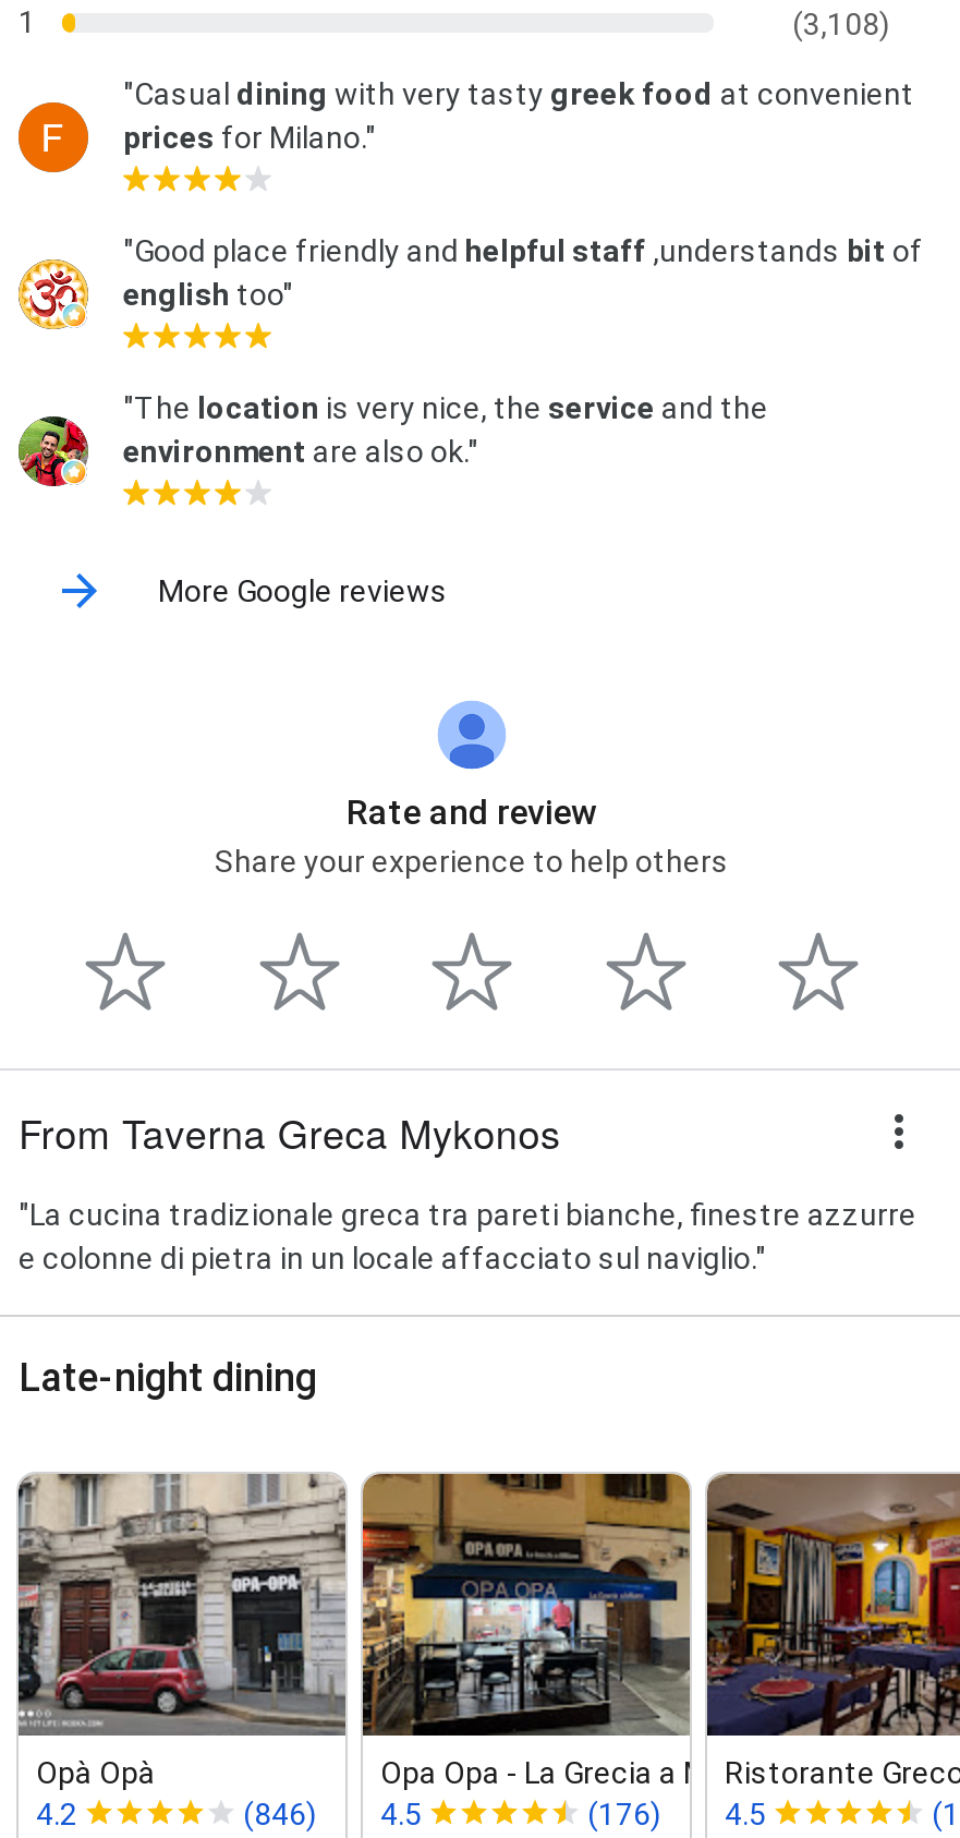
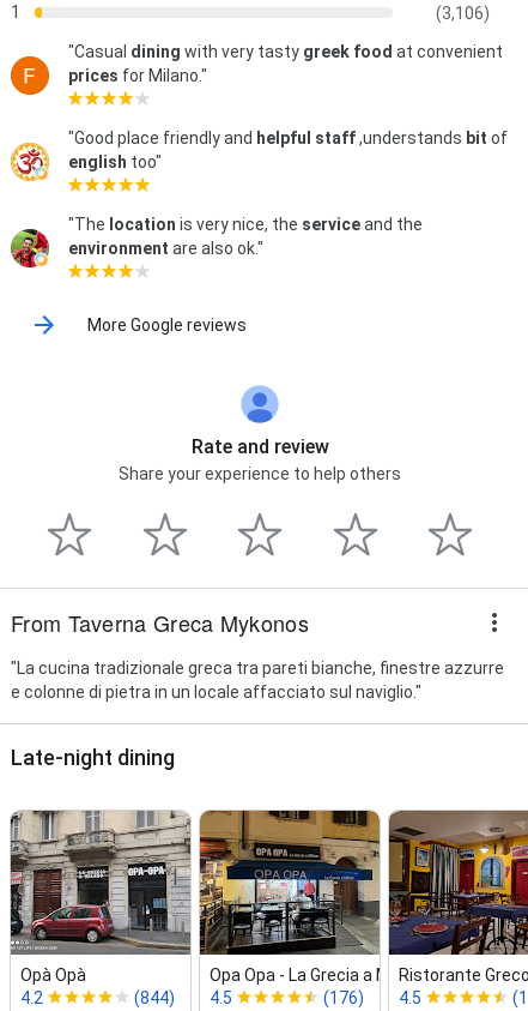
[792,6,890,41] (3,108) -> [436,3,490,22] (3,106)
[243,1796,422,1831] (846) 4.5 -> [134,988,232,1007] (844) 4.5

